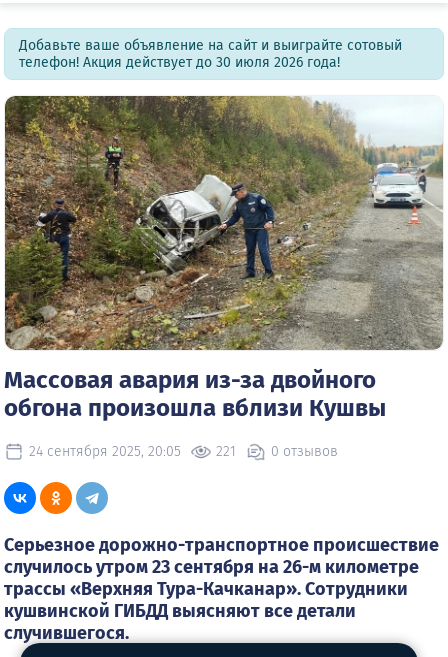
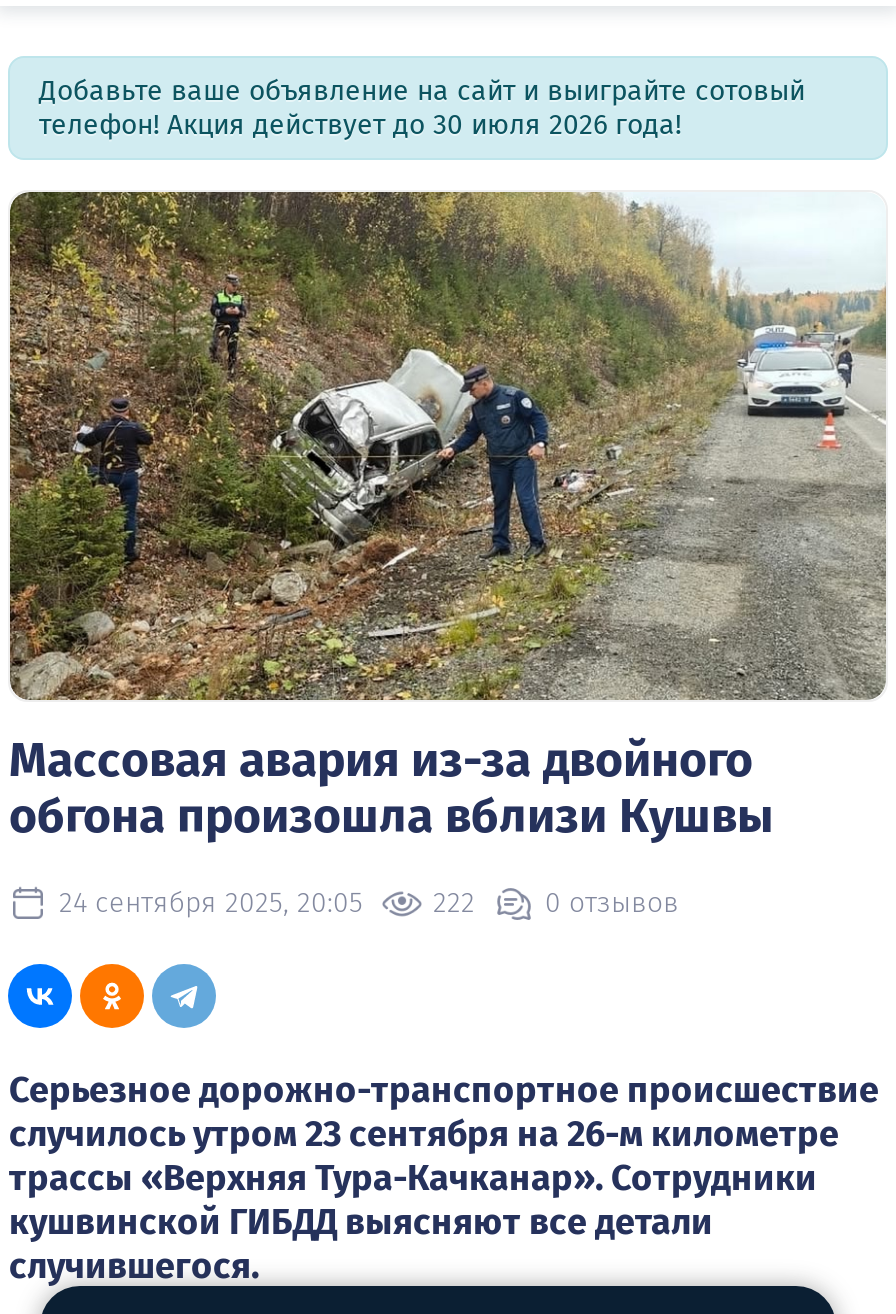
[216,443,236,460] 221 -> [433,887,475,921] 222

